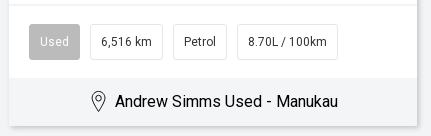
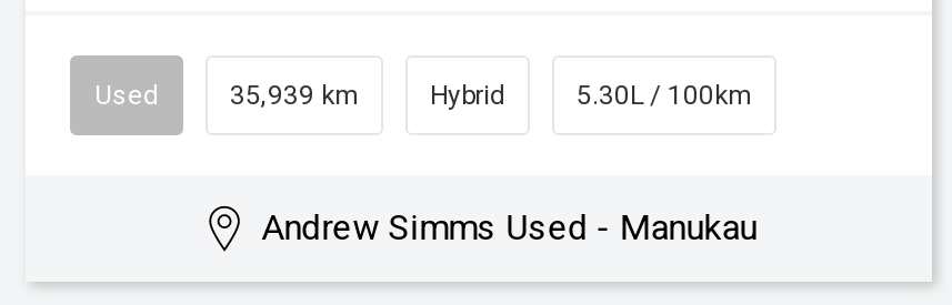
[101,35,327,49] 6,516 km | Petrol | 8.70L / 100km -> [230,79,752,110] 35,939 km | Hybrid | 5.30L / 100km

